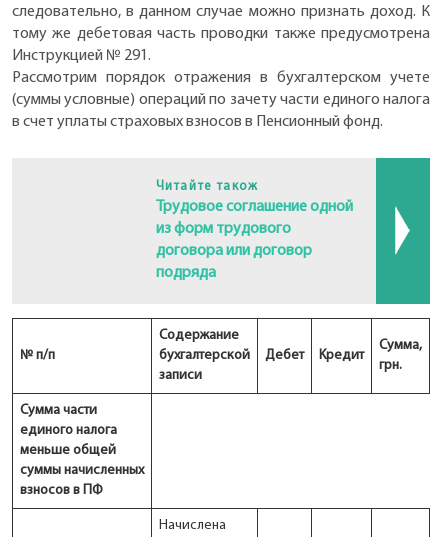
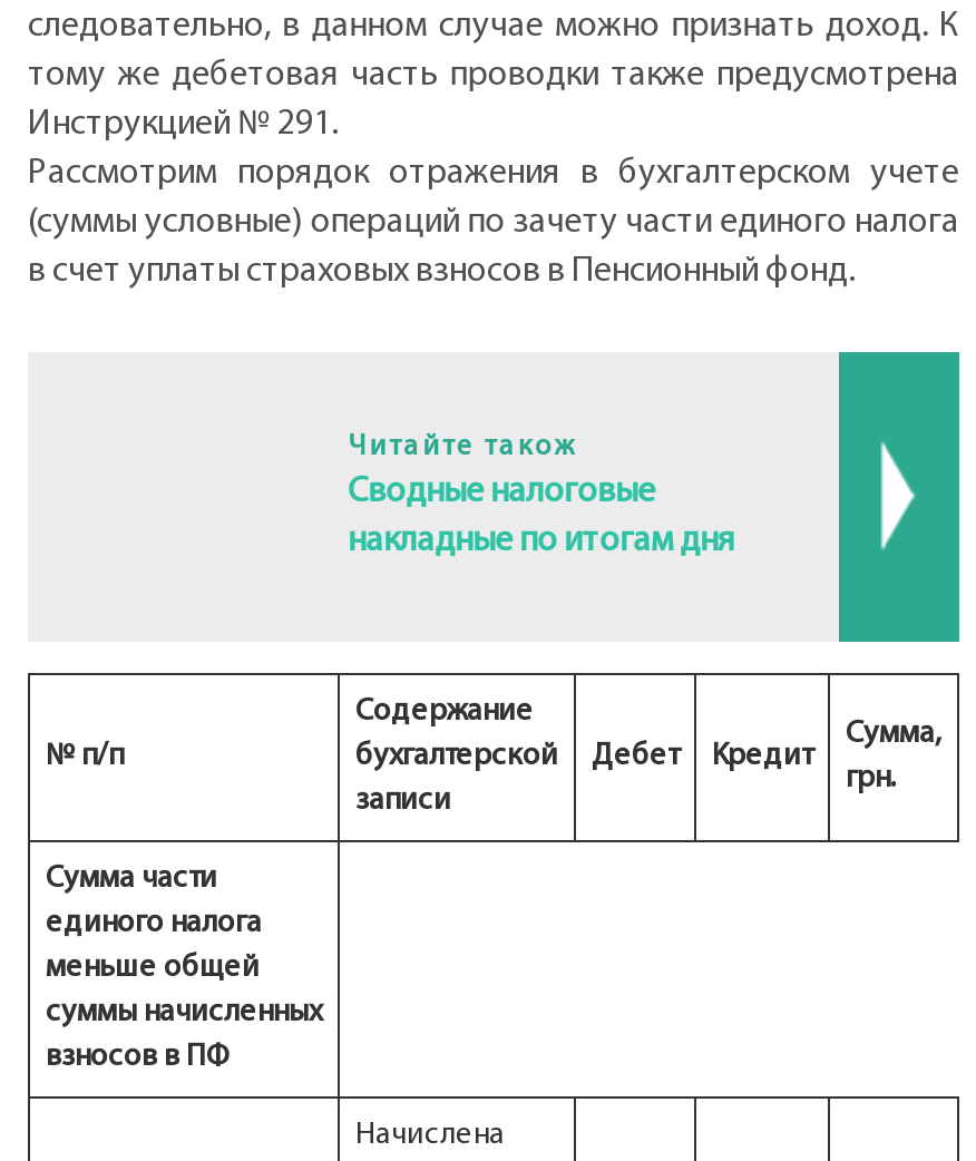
[156,199,353,281] Трудовое соглашение одной | из форм трудового | договора или договор | подряда -> [348,476,736,560] Сводные налоговые | накладные по итогам дня

